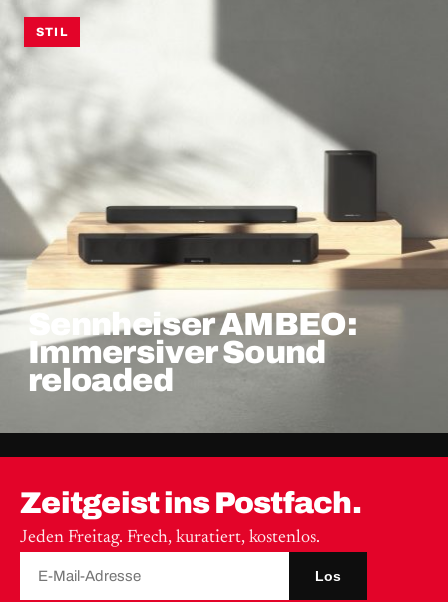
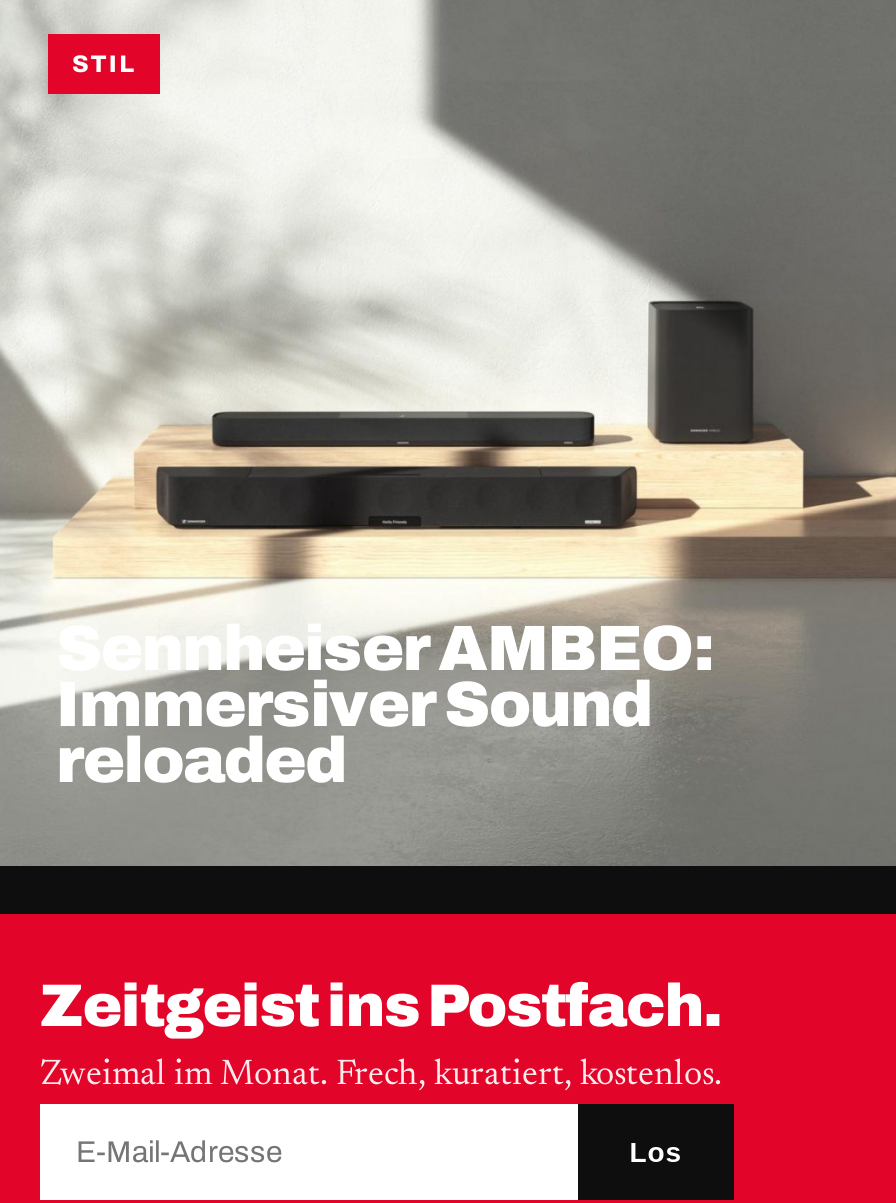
[20,529,320,547] Jeden Freitag. Frech, kuratiert, kostenlos. -> [40,1058,722,1094] Zweimal im Monat. Frech, kuratiert, kostenlos.

